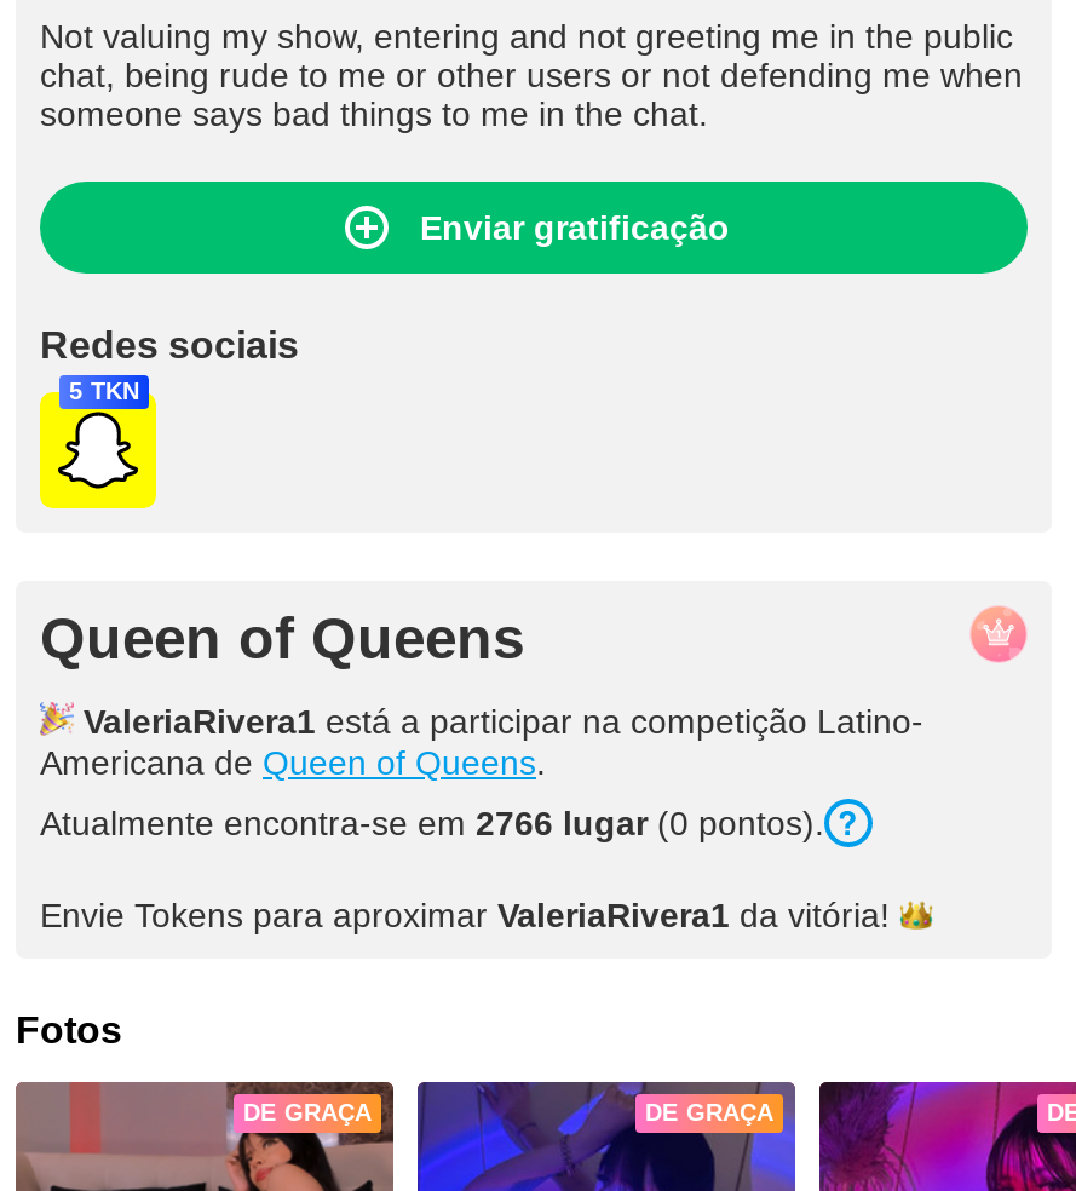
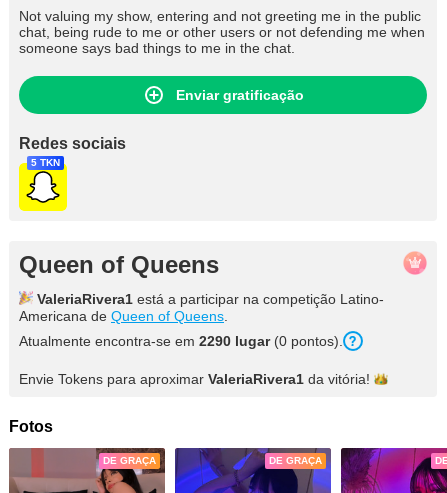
[40,804,824,842] Atualmente encontra-se em 2766 lugar (0 pontos). -> [19,333,343,349] Atualmente encontra-se em 2290 lugar (0 pontos).

